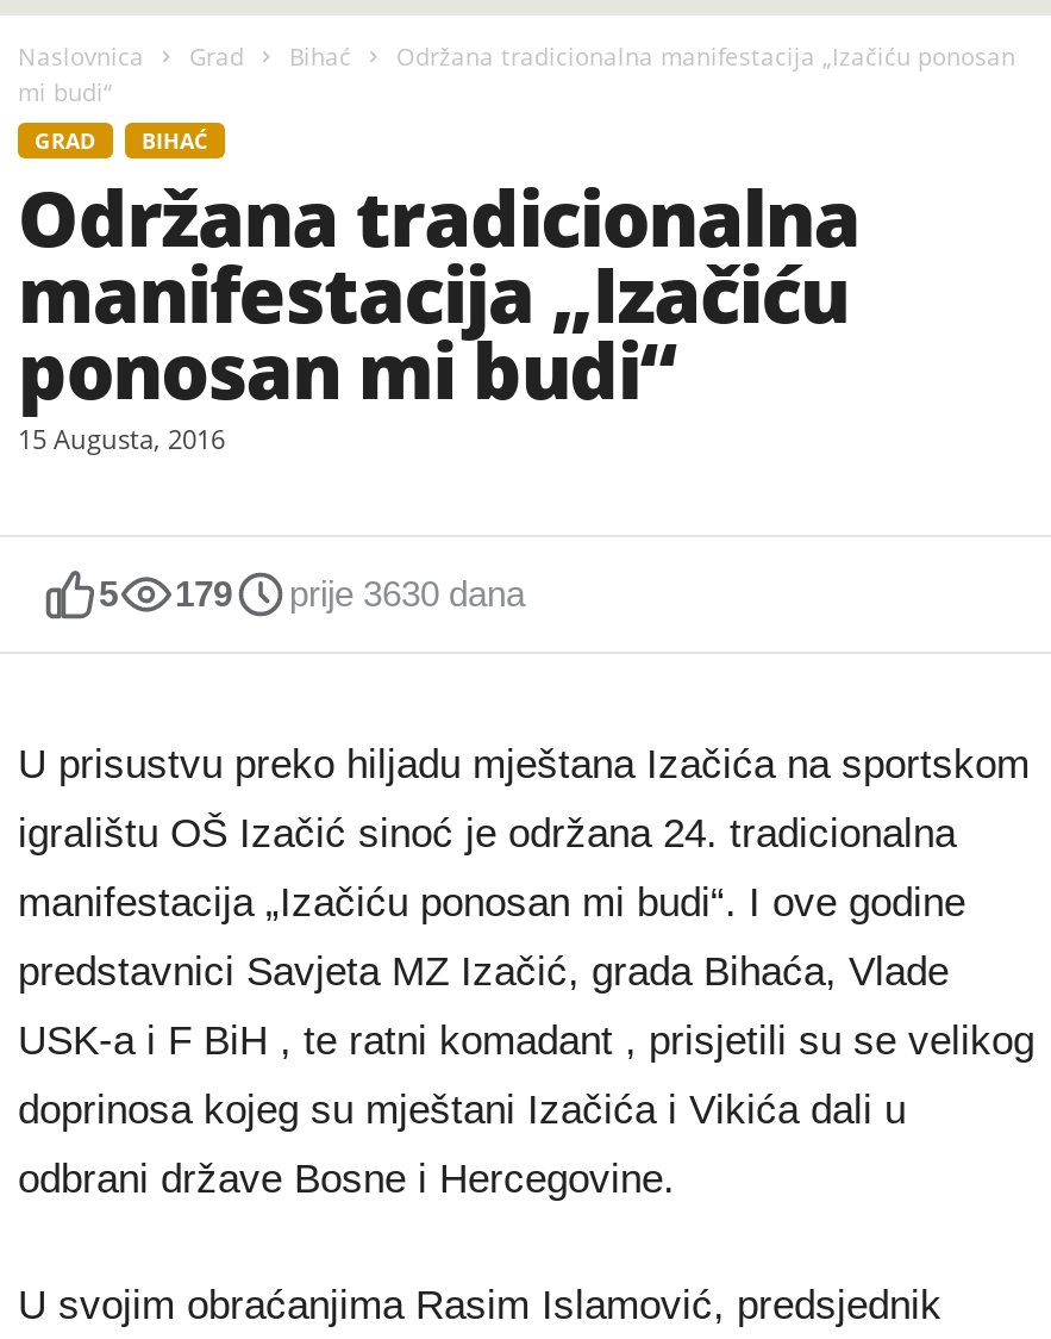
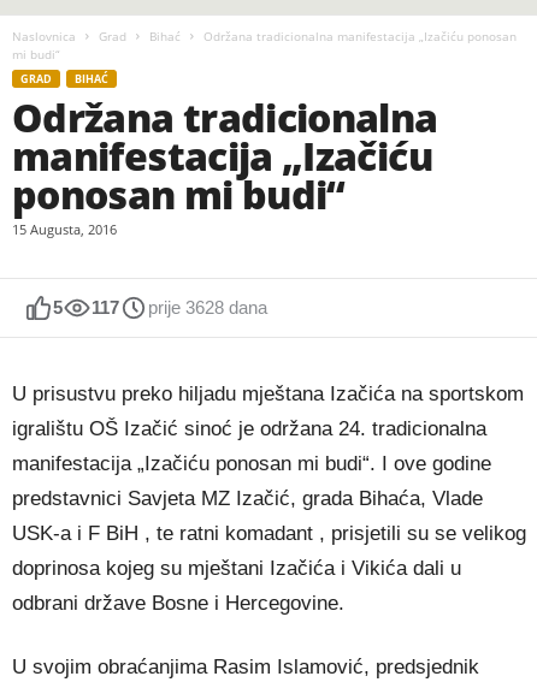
[175,573,232,614] 179 -> [92,297,119,318] 117
[289,573,525,614] prije 3630 dana -> [148,297,267,318] prije 3628 dana

